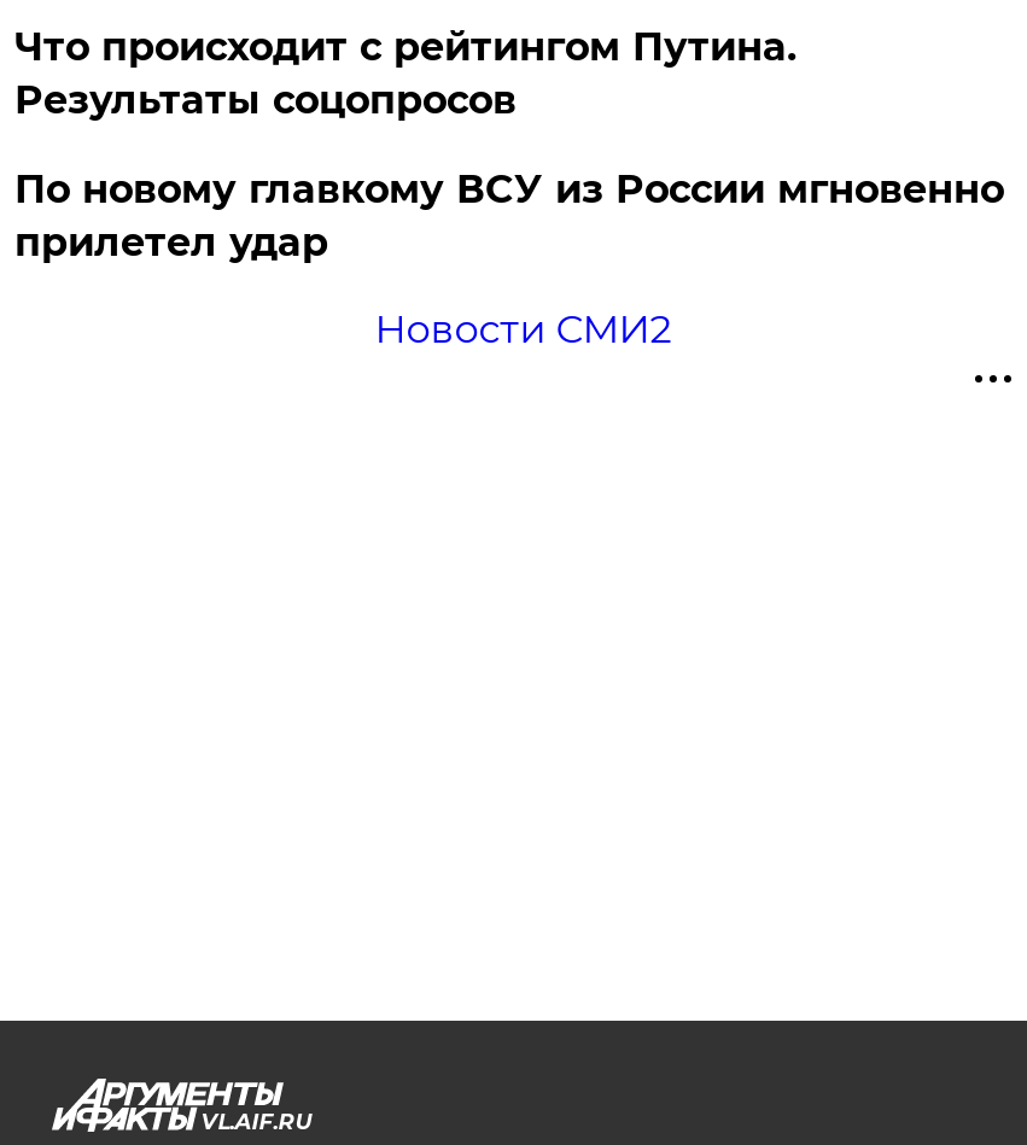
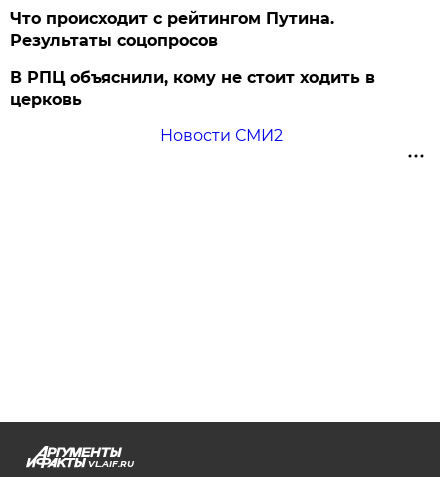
[14,166,1004,265] По новому главкому ВСУ из России мгновенно | прилетел удар -> [10,68,375,109] В РПЦ объяснили, кому не стоит ходить в | церковь

